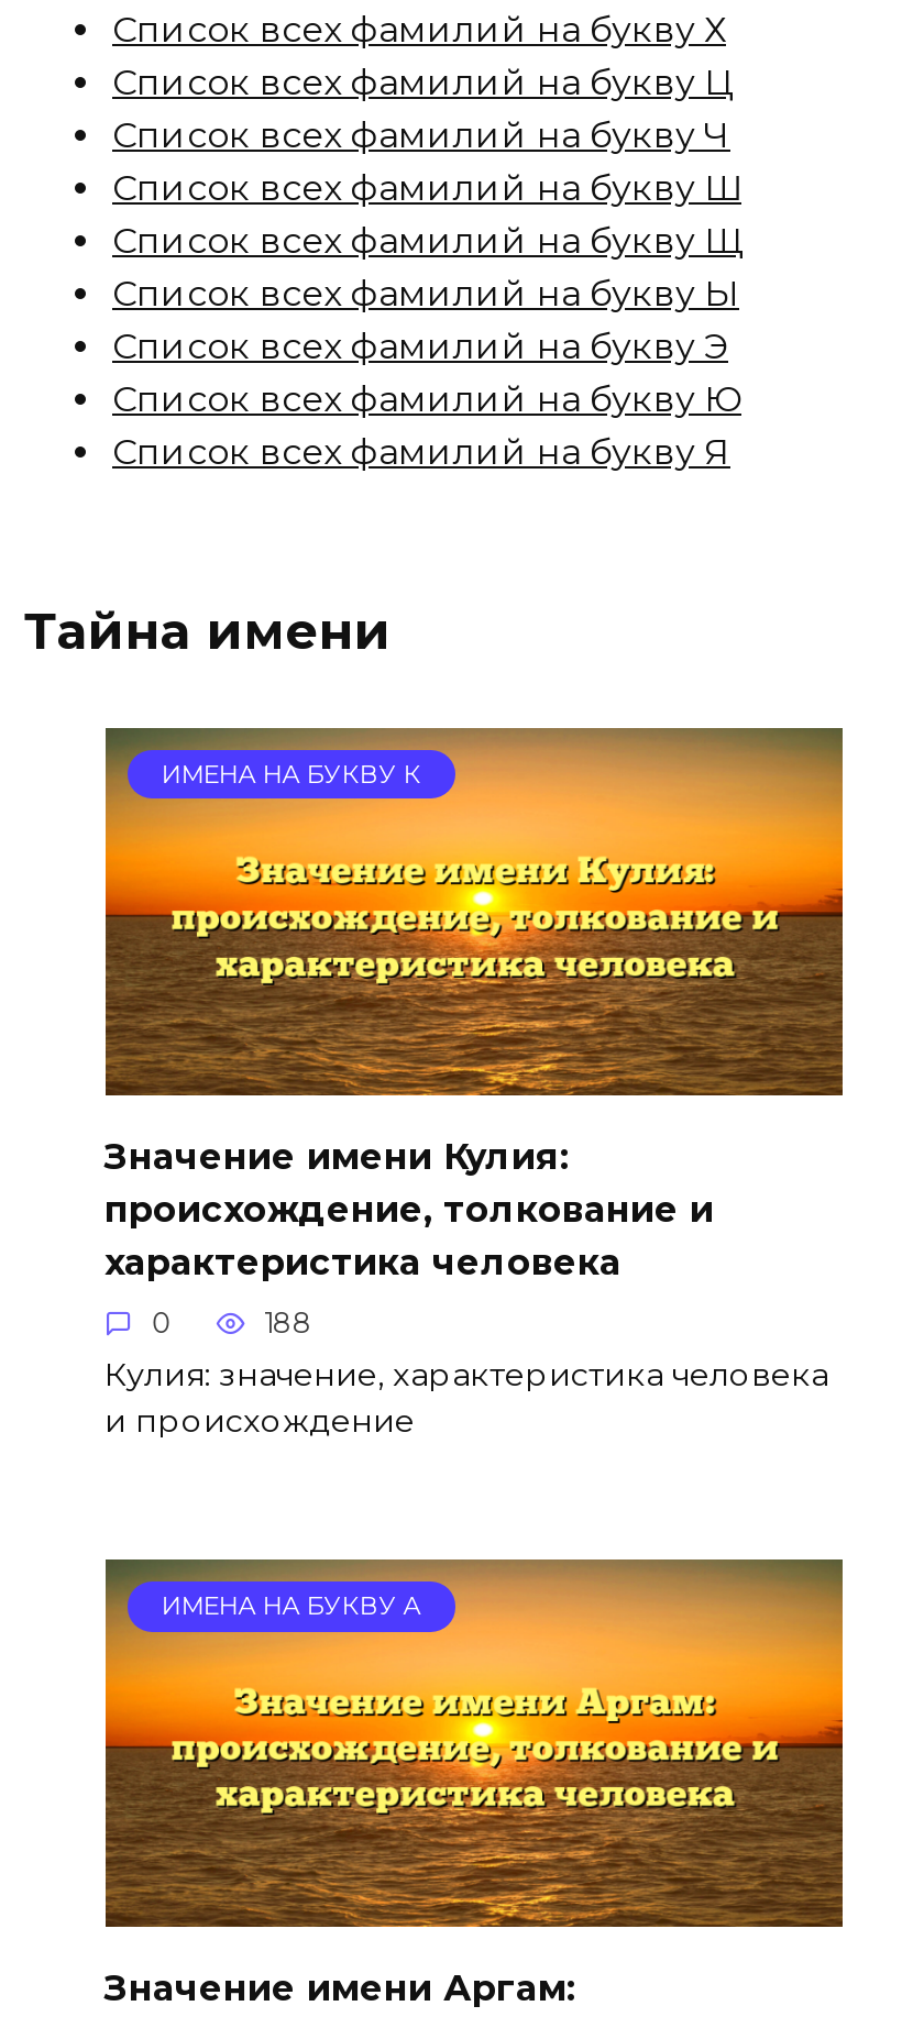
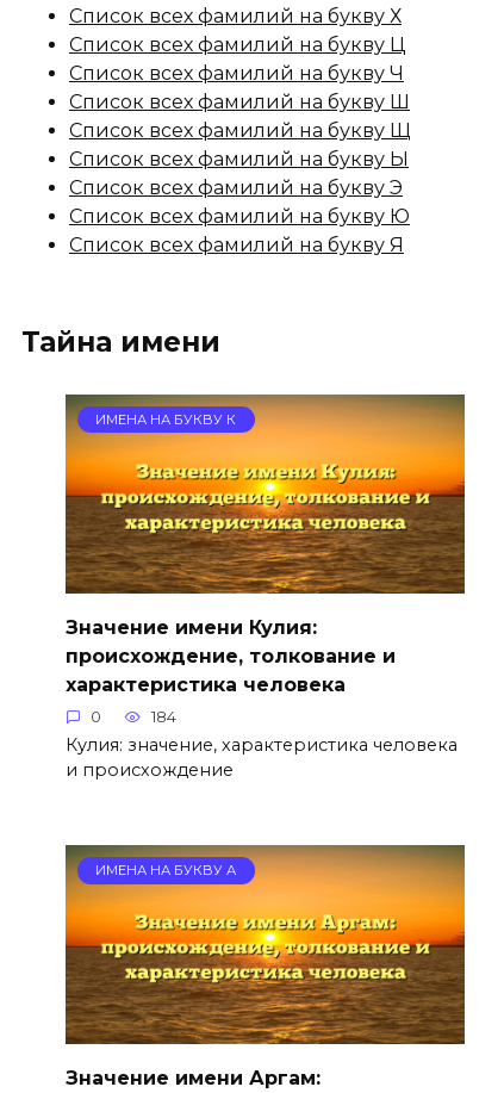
[264,1308,312,1341] 188 -> [151,709,176,726] 184

